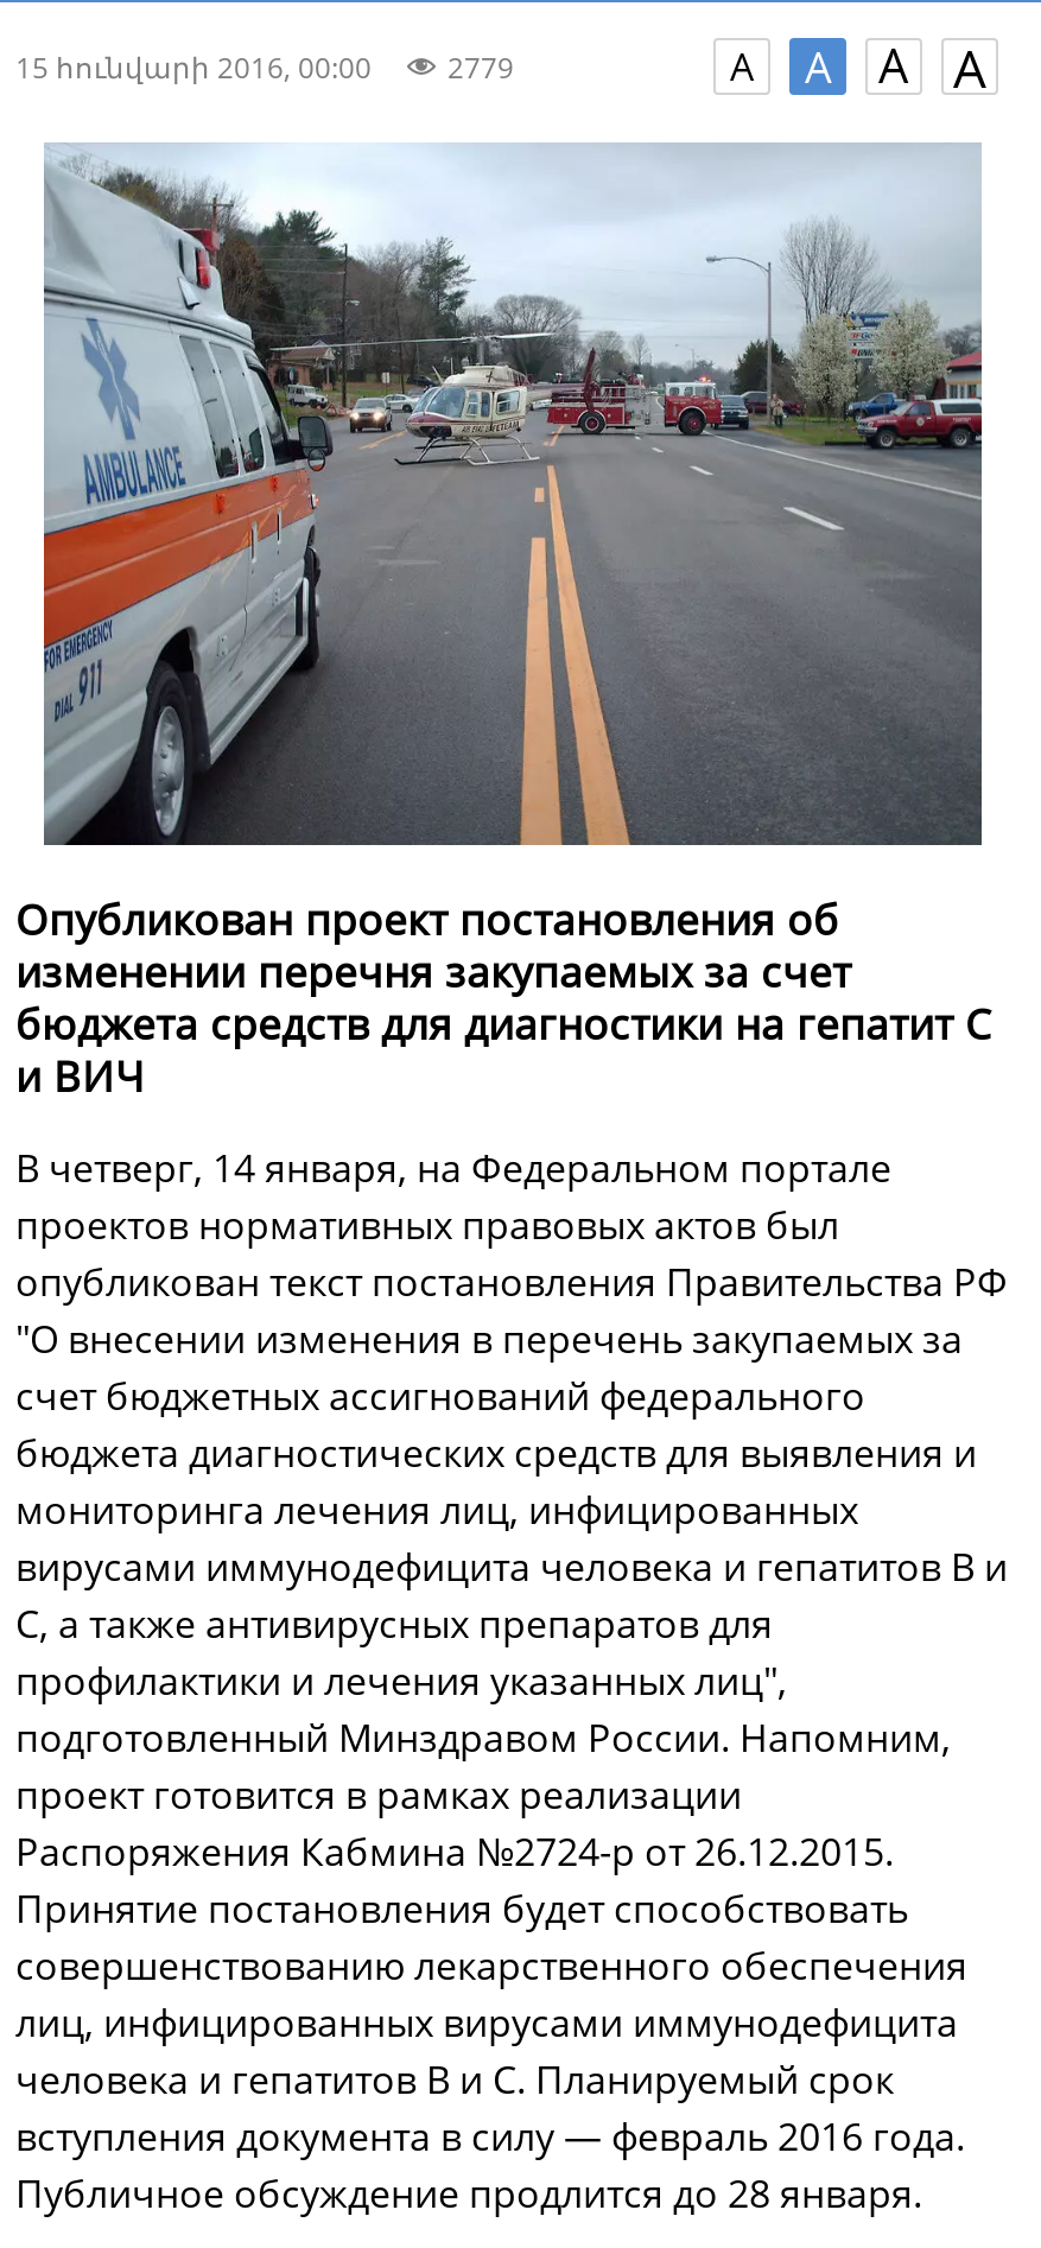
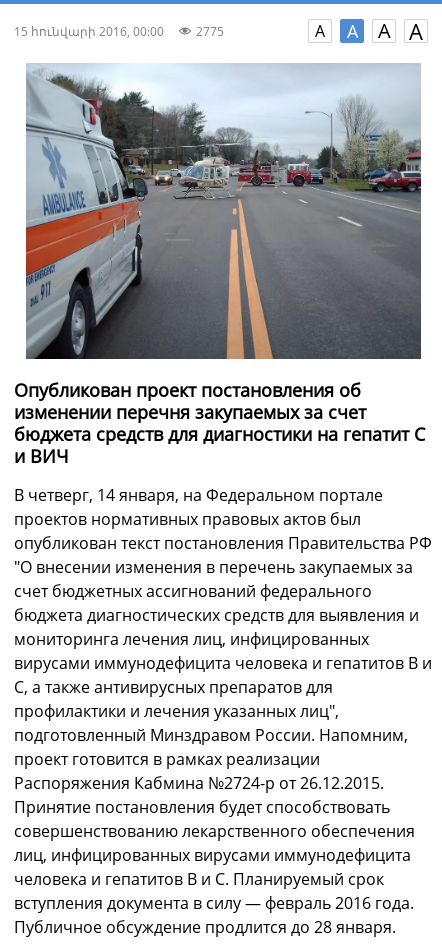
[15,46,514,87] 15 հունվարի 2016, 00:00 2779 -> [14,22,224,39] 15 հունվարի 2016, 00:00 2775

